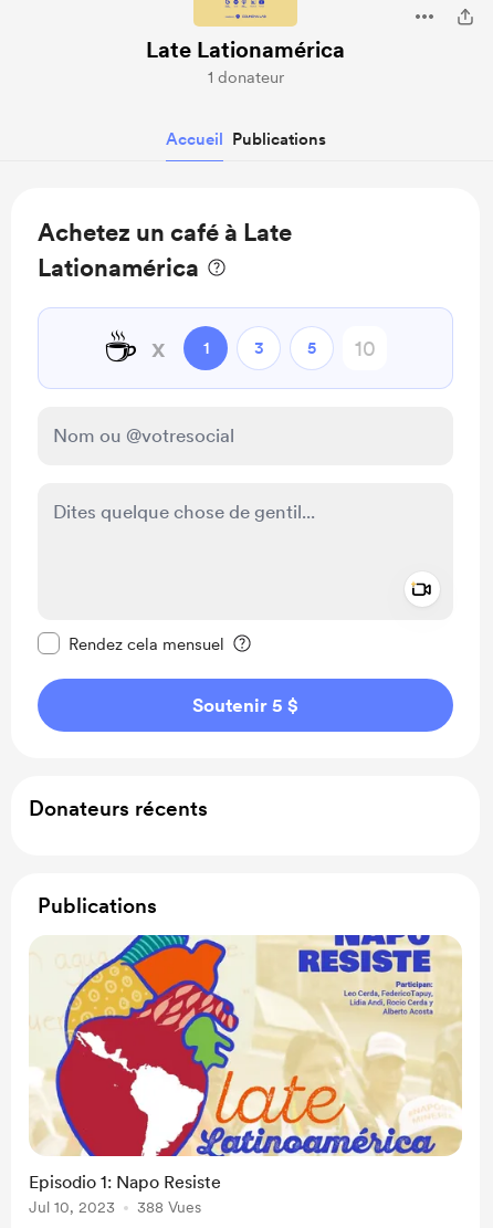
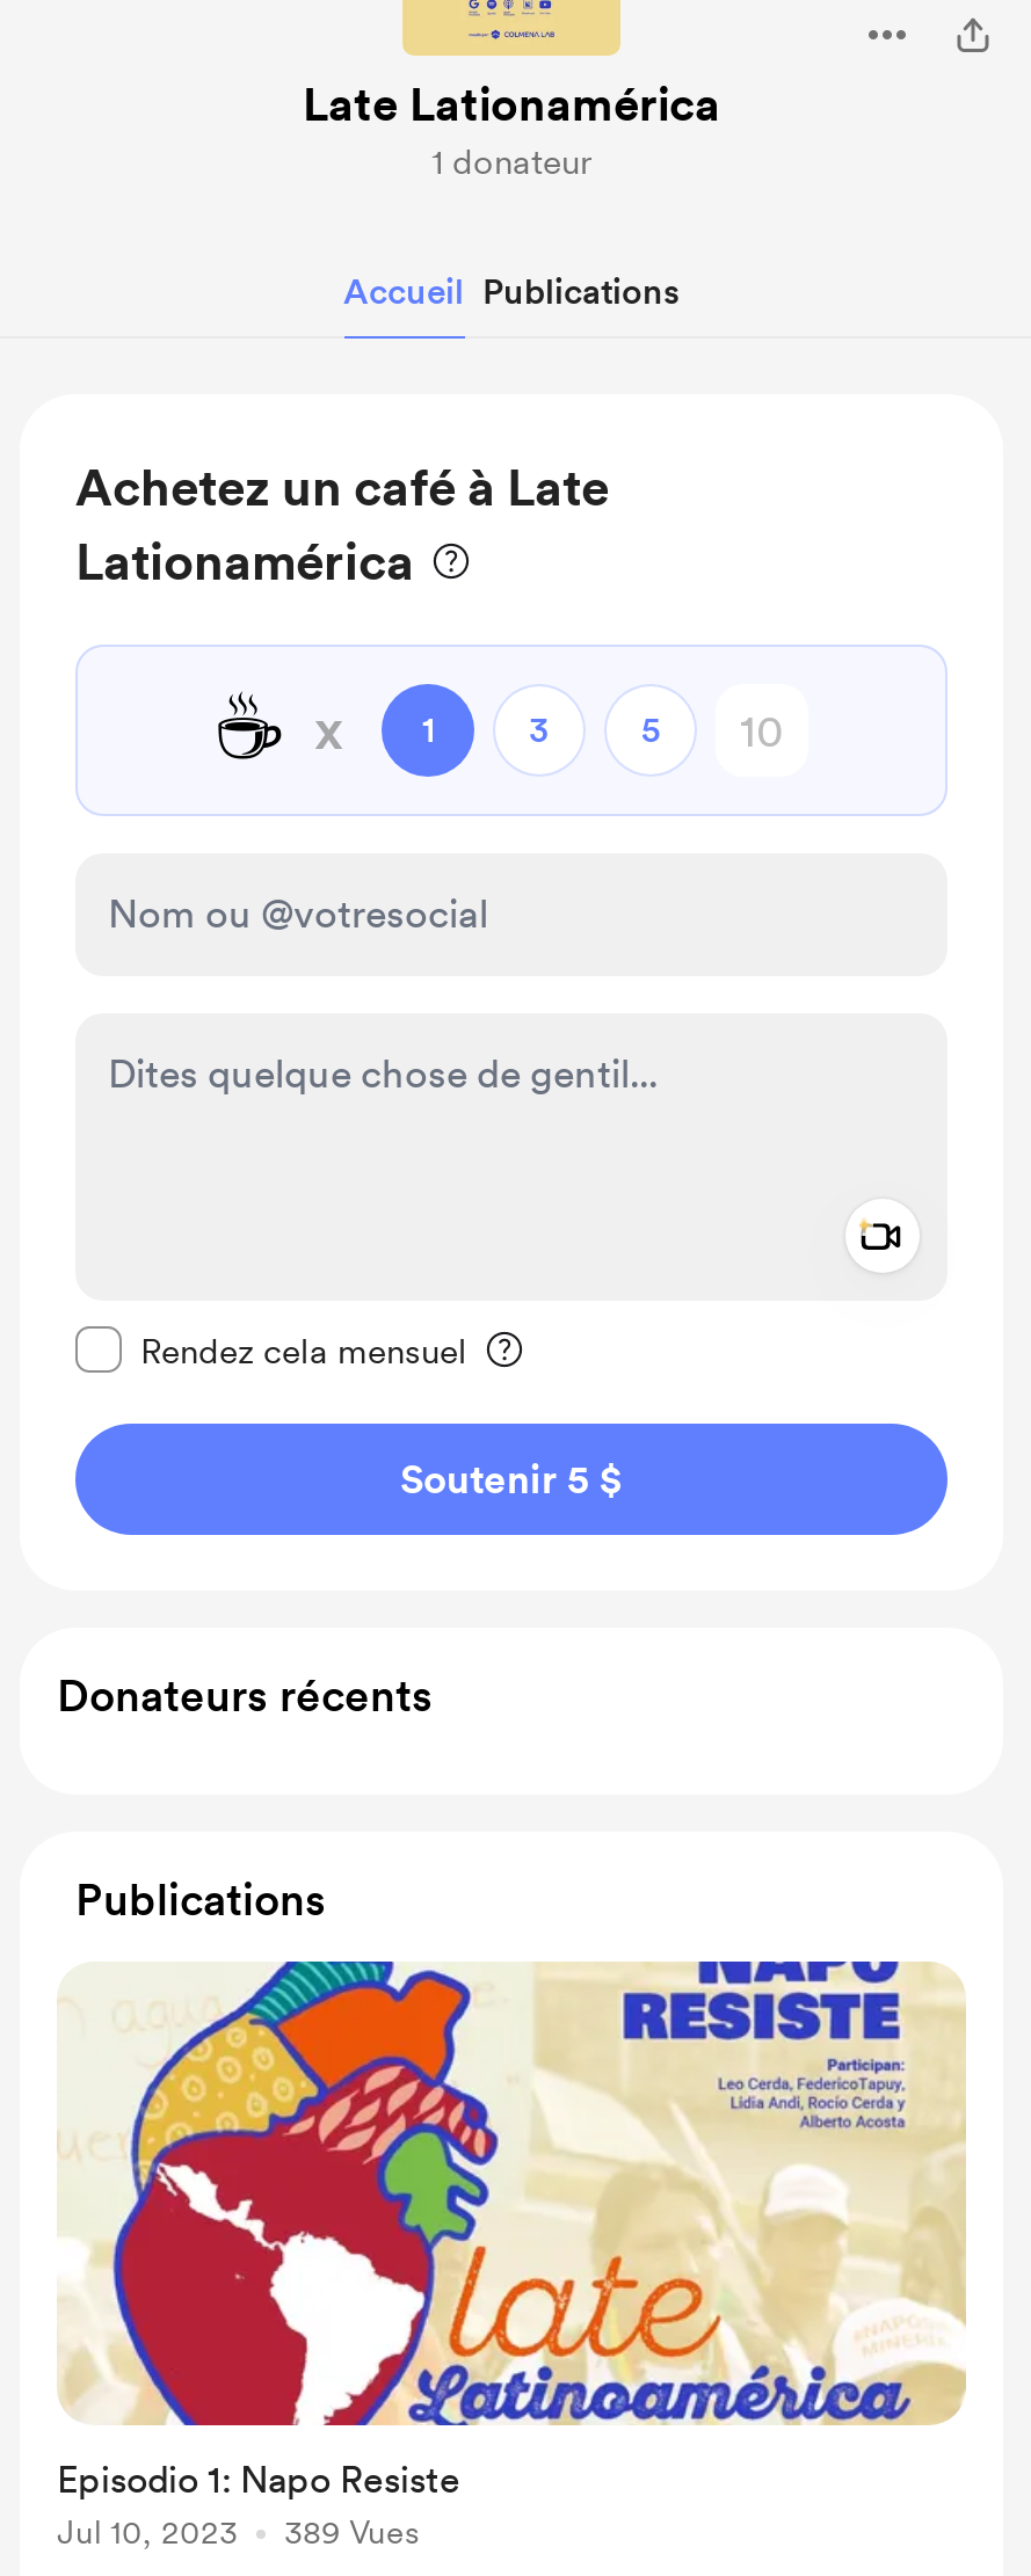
[29,1198,201,1216] Jul 10, 2023 388 Vues -> [57,2513,419,2550] Jul 10, 2023 389 Vues

